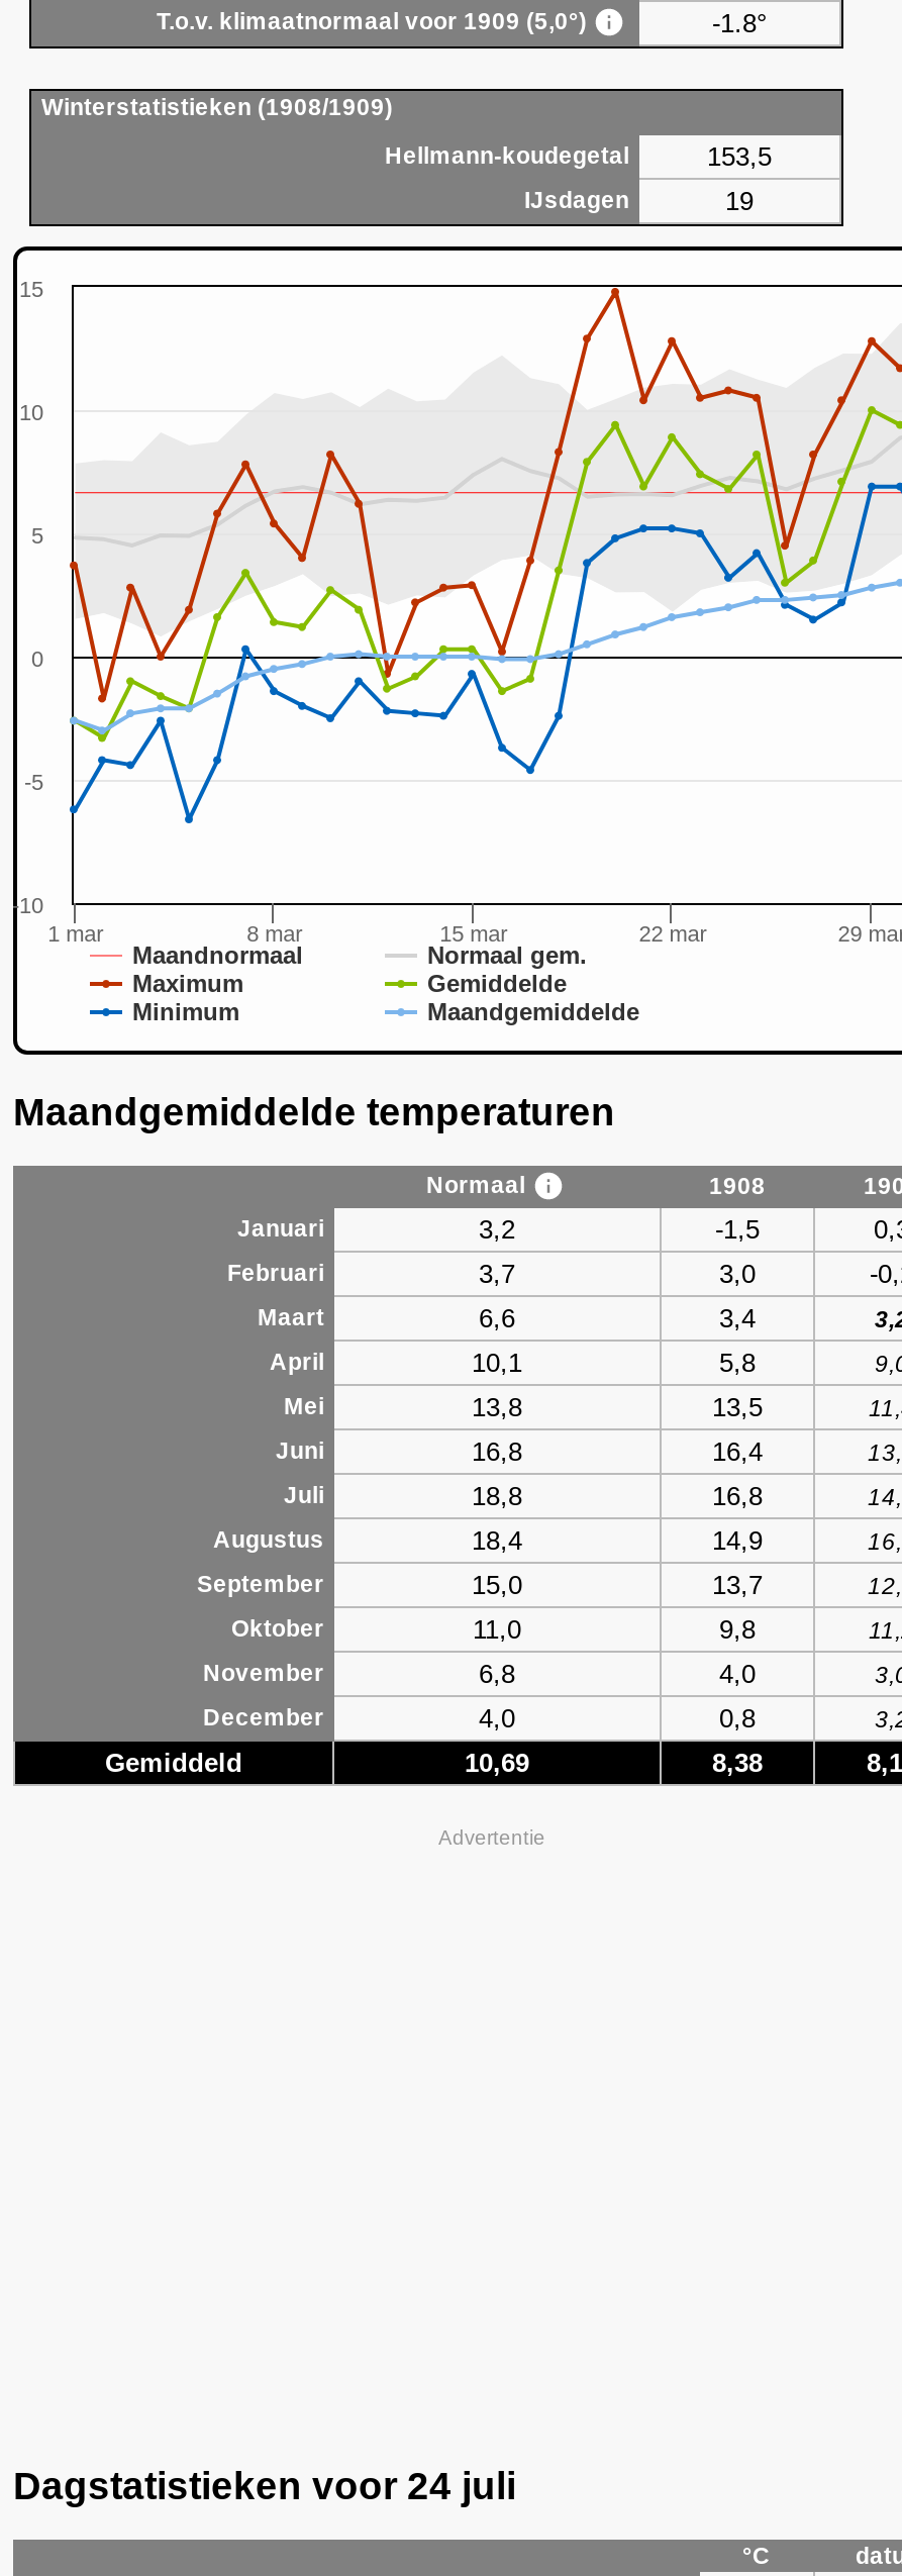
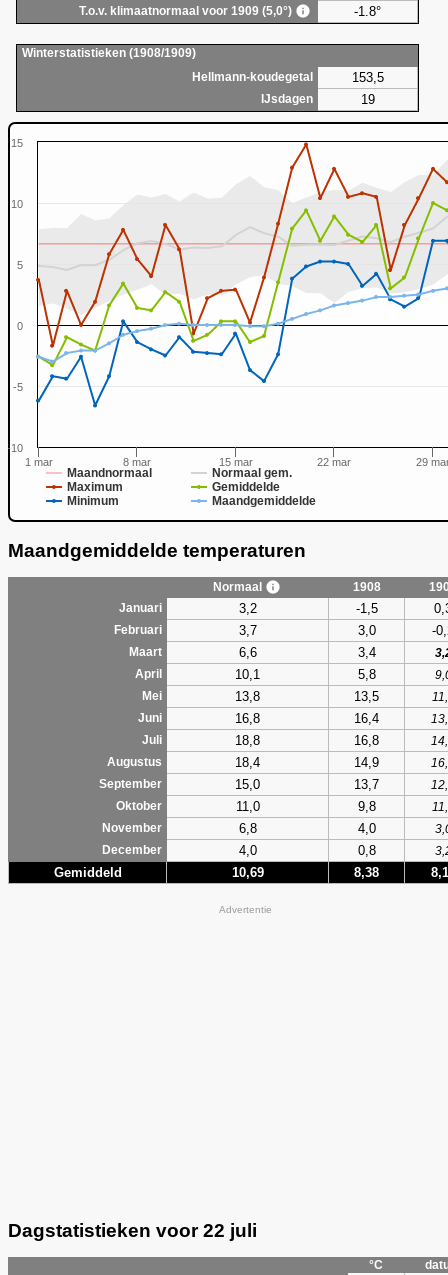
[13,2465,516,2507] Dagstatistieken voor 24 juli -> [8,1220,257,1241] Dagstatistieken voor 22 juli

